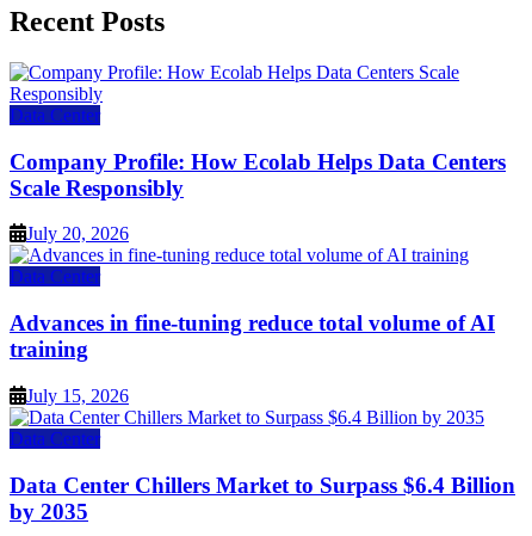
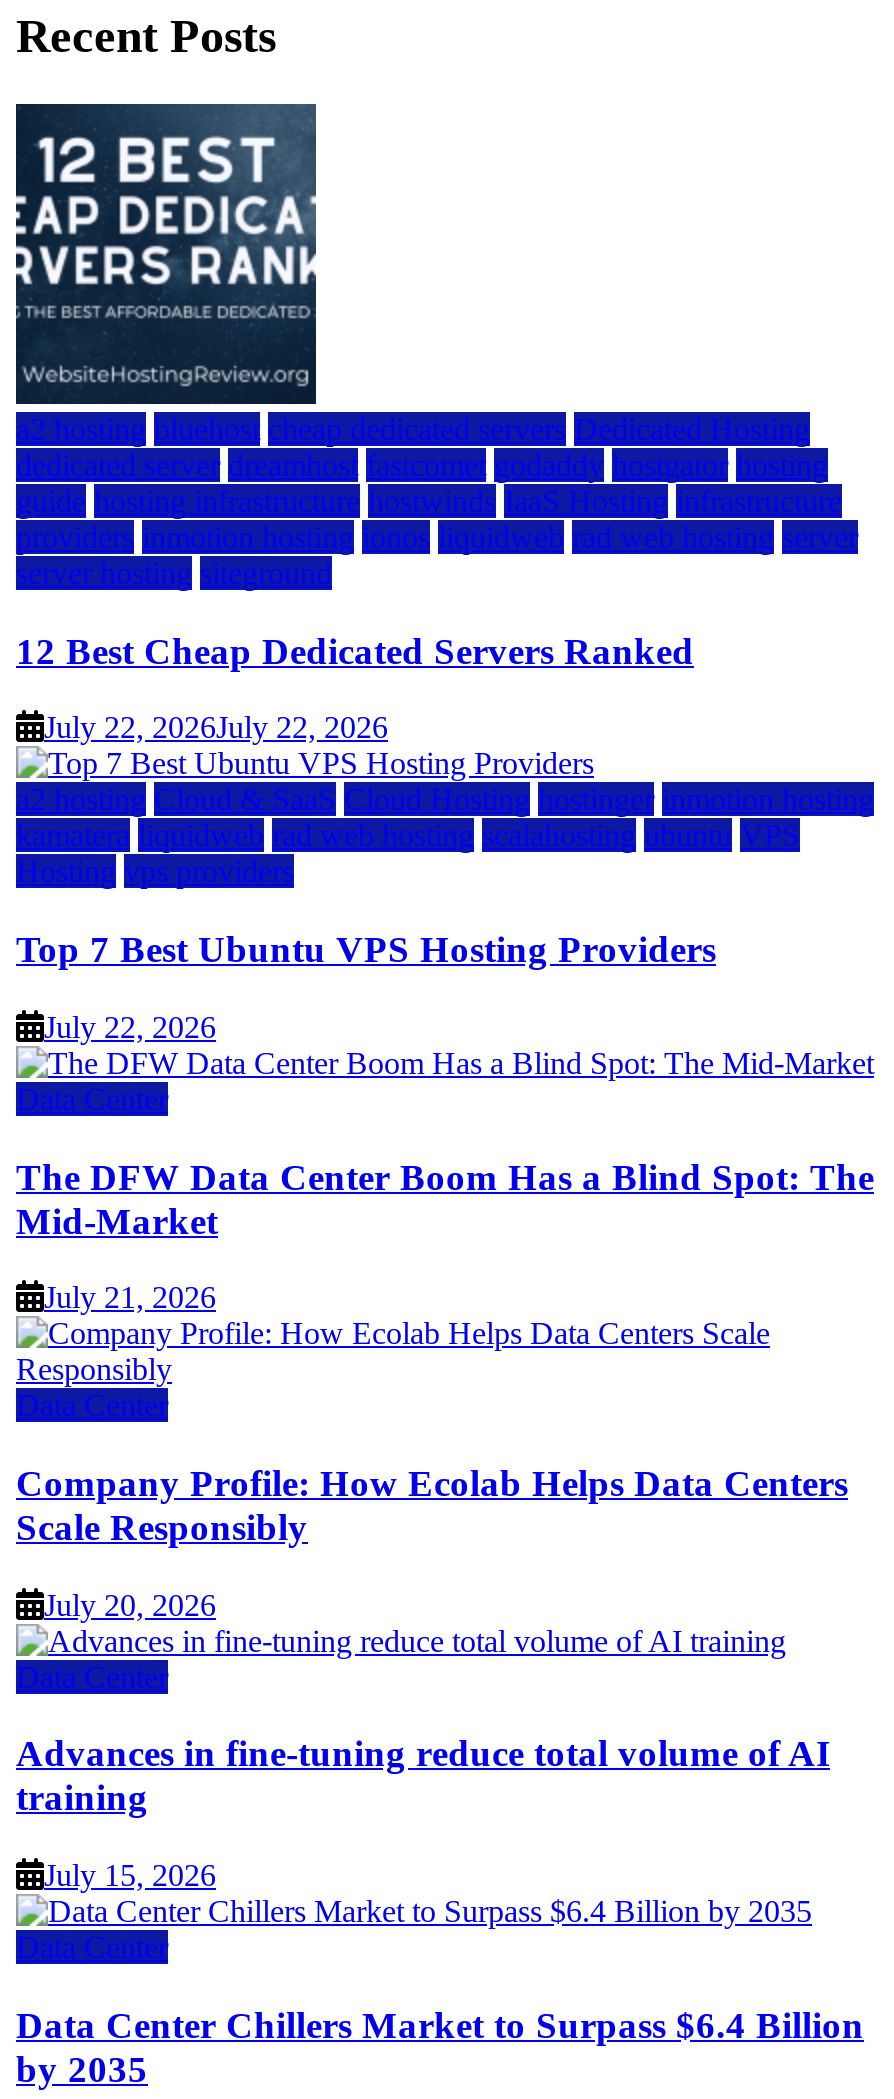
none -> [14,102,874,1315] [image] | a2 hosting bluehost cheap dedicated servers Dedicated Hosting | dedicated server dreamhost fastcomet godaddy hostgator hosting | guide hosting infrastructure hostwinds IaaS Hosting infrastructure | providers inmotion hosting ionos liquidweb rad web hosting server | server hosting siteground | 12 Best Cheap Dedicated Servers Ranked | July 22, 2026July 22, 2026 | a2 hosting Cloud & SaaS Cloud Hosting hostinger inmotion hosting | kamatera liquidweb rad web hosting scalahosting ubuntu VPS | Hosting vps providers | Top 7 Best Ubuntu VPS Hosting Providers | July 22, 2026 | Data Center | The DFW Data Center Boom Has a Blind Spot: The | Mid-Market | July 21, 2026

